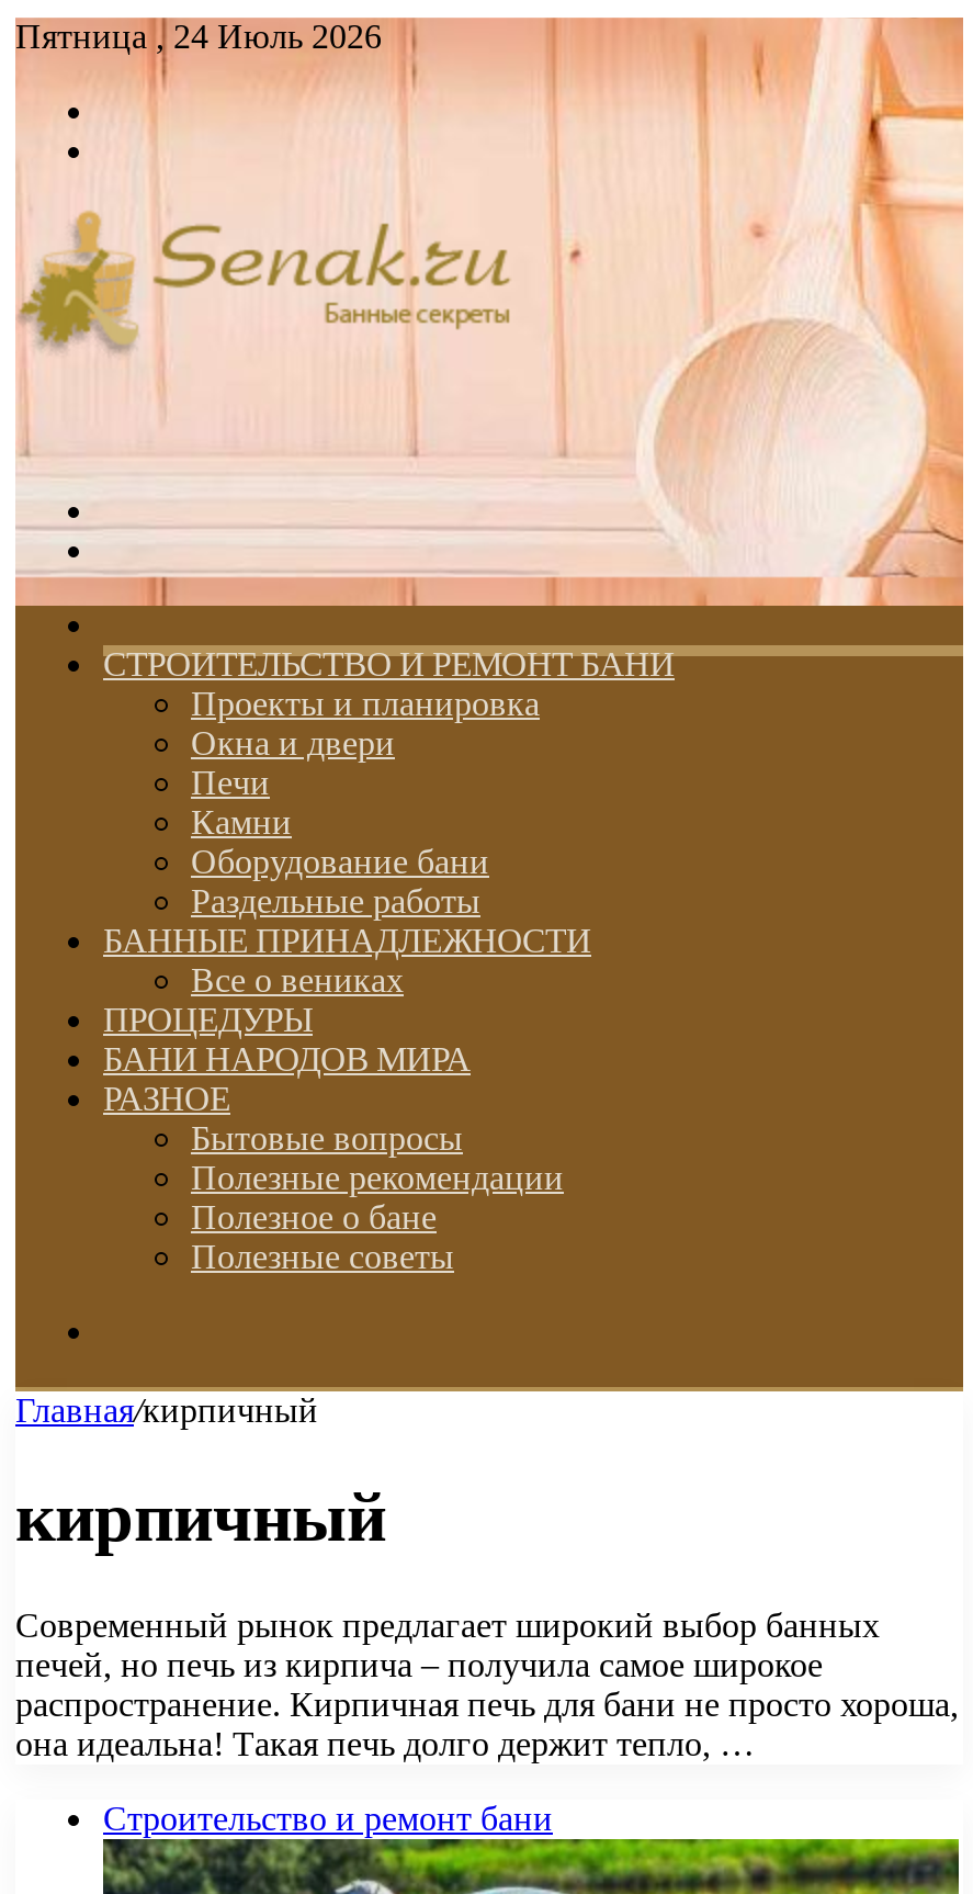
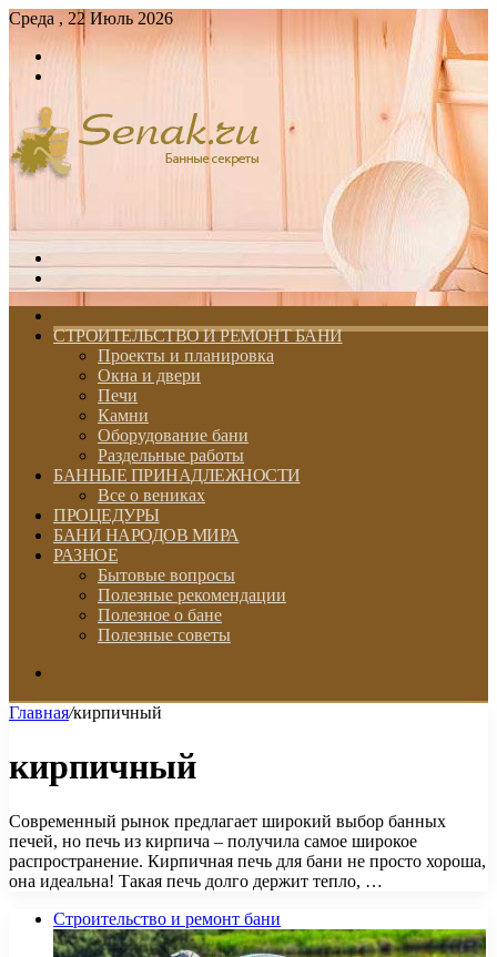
[15,18,382,55] Пятница , 24 Июль 2026 -> [9,9,173,28] Среда , 22 Июль 2026

